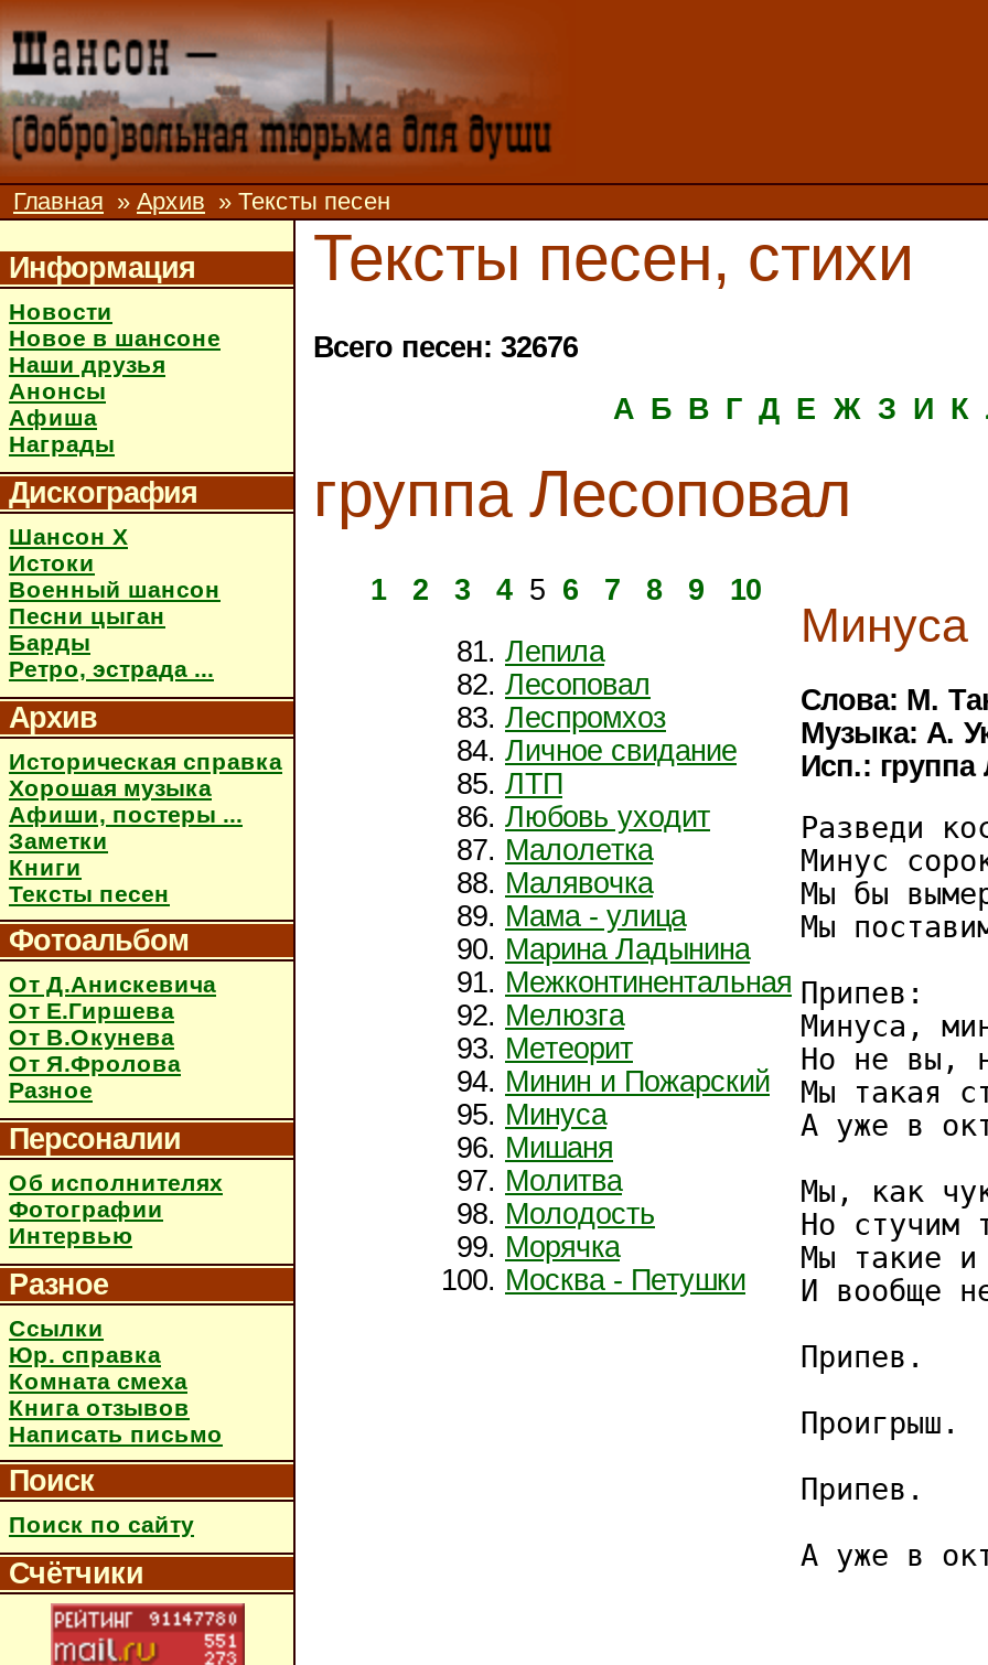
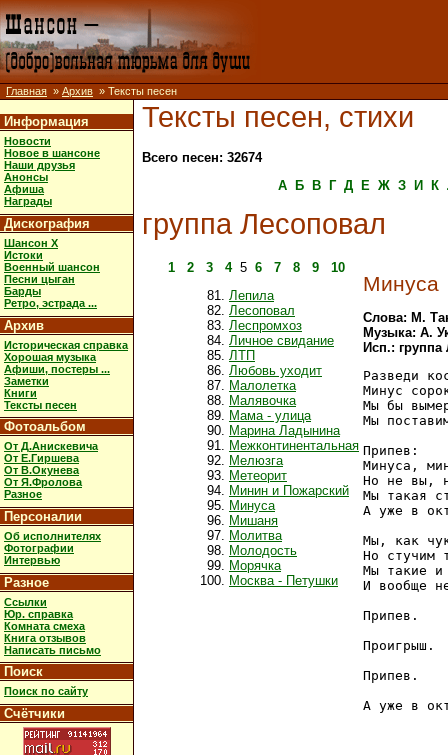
[313,331,578,364] Всего песен: 32676 -> [142,150,262,165] Всего песен: 32674

